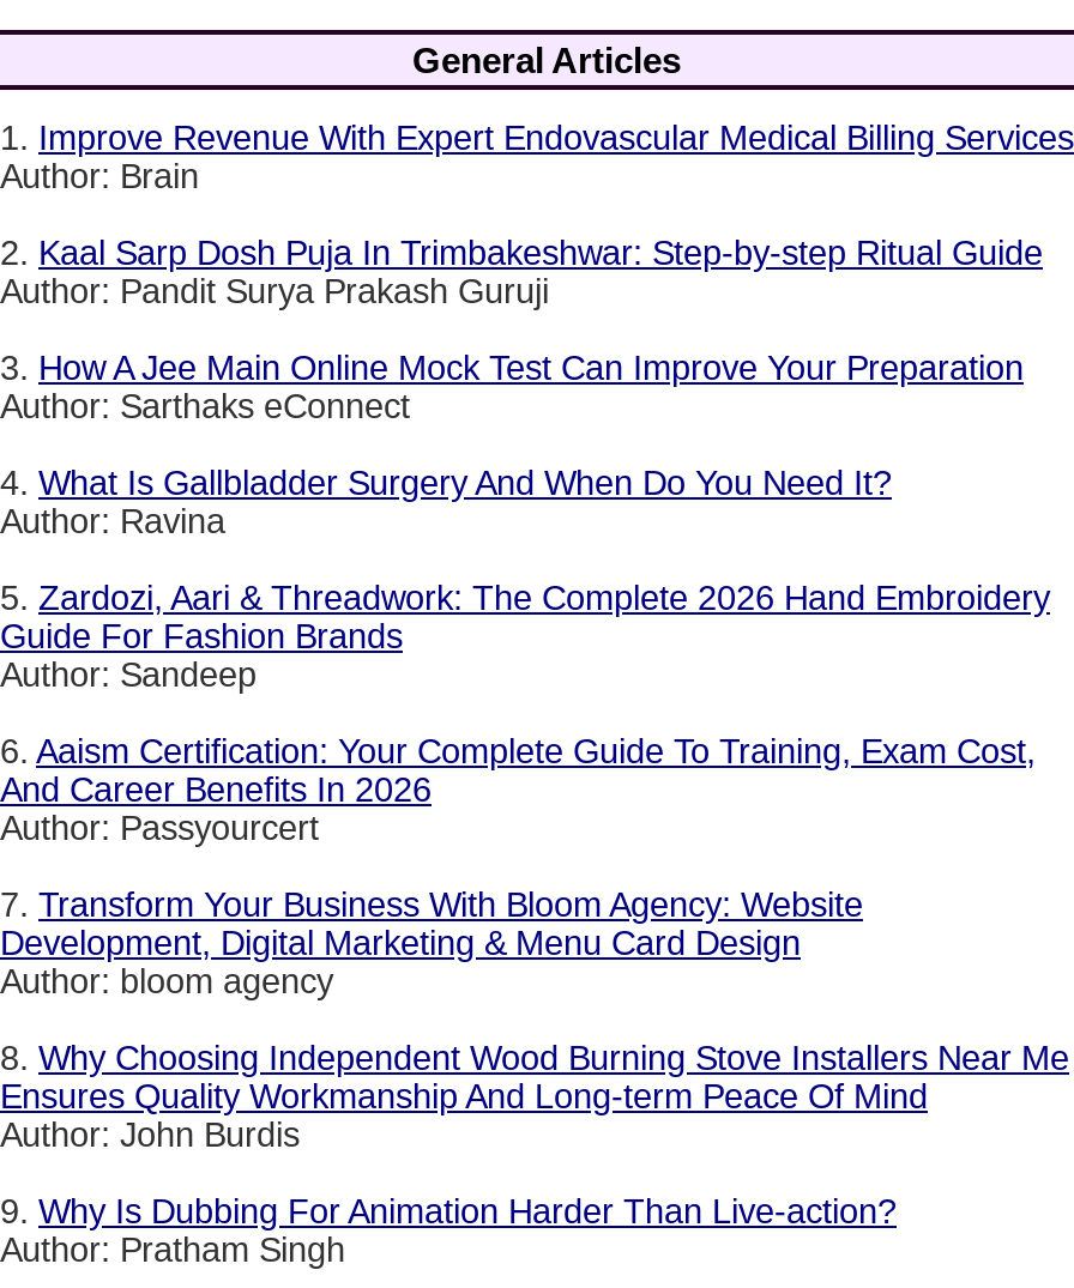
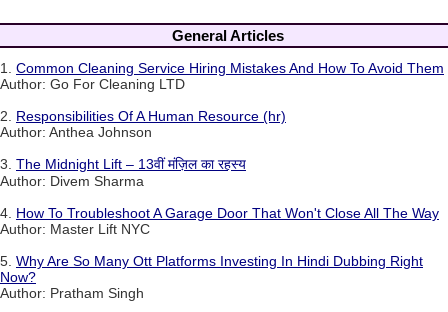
[0,120,1074,1231] 1. Improve Revenue With Expert Endovascular Medical Billing Services | Author: Brain | 2. Kaal Sarp Dosh Puja In Trimbakeshwar: Step-by-step Ritual Guide | Author: Pandit Surya Prakash Guruji | 3. How A Jee Main Online Mock Test Can Improve Your Preparation | Author: Sarthaks eConnect | 4. What Is Gallbladder Surgery And When Do You Need It? | Author: Ravina | 5. Zardozi, Aari & Threadwork: The Complete 2026 Hand Embroidery | Guide For Fashion Brands | Author: Sandeep | 6. Aaism Certification: Your Complete Guide To Training, Exam Cost, | And Career Benefits In 2026 | Author: Passyourcert | 7. Transform Your Business With Bloom Agency: Website | Development, Digital Marketing & Menu Card Design | Author: bloom agency | 8. Why Choosing Independent Wood Burning Stove Installers Near Me | Ensures Quality Workmanship And Long-term Peace Of Mind | Author: John Burdis | 9. Why Is Dubbing For Animation Harder Than Live-action? -> [0,60,444,285] 1. Common Cleaning Service Hiring Mistakes And How To Avoid Them | Author: Go For Cleaning LTD | 2. Responsibilities Of A Human Resource (hr) | Author: Anthea Johnson | 3. The Midnight Lift – 13वीं मंज़िल का रहस्य | Author: Divem Sharma | 4. How To Troubleshoot A Garage Door That Won't Close All The Way | Author: Master Lift NYC | 5. Why Are So Many Ott Platforms Investing In Hindi Dubbing Right | Now?

